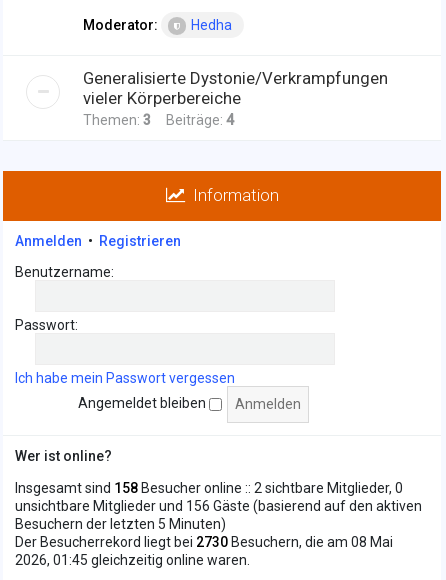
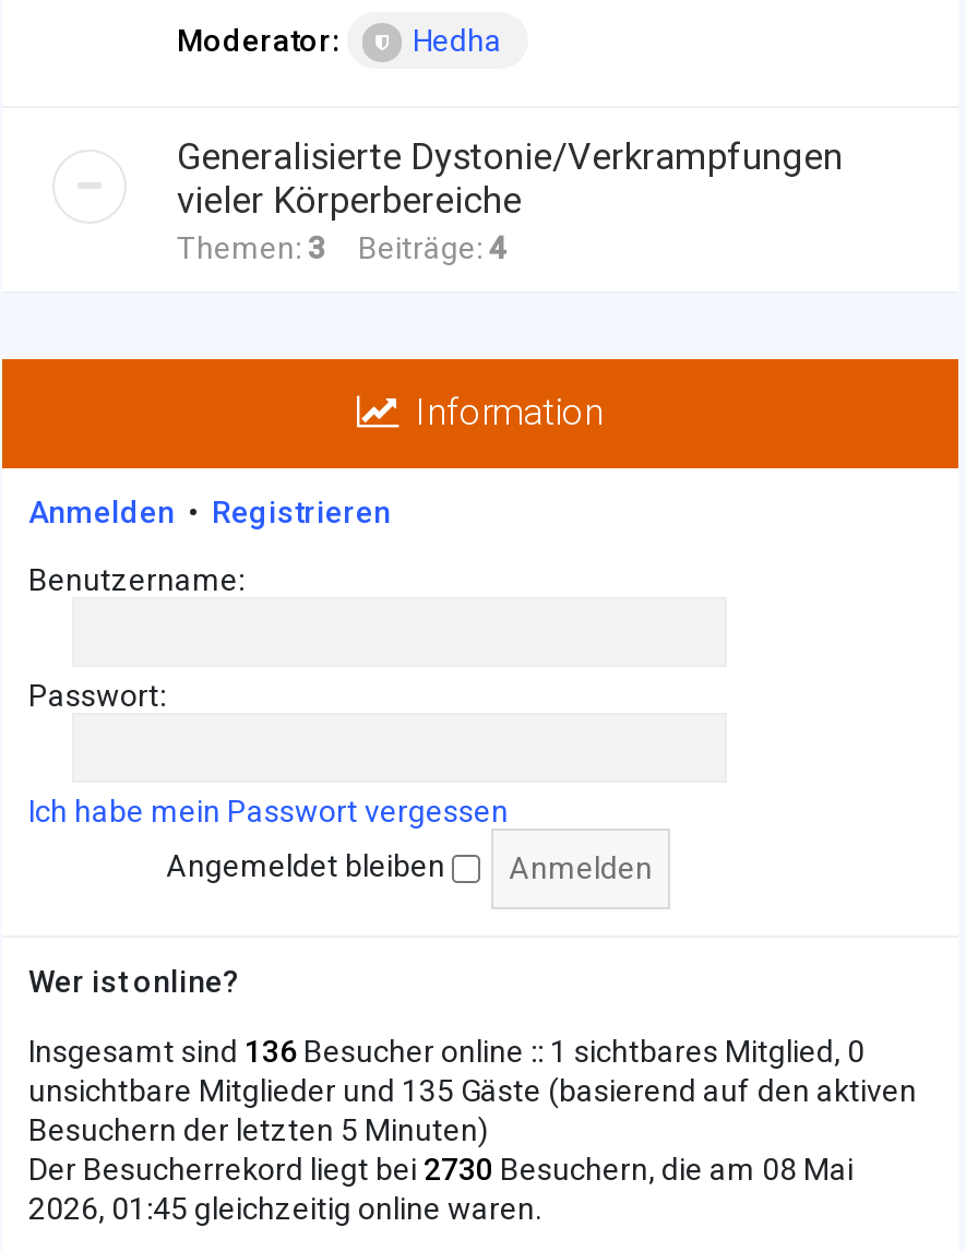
[15,480,403,496] Insgesamt sind 158 Besucher online :: 2 sichtbare Mitglieder, 0 -> [28,1034,864,1069] Insgesamt sind 136 Besucher online :: 1 sichtbares Mitglied, 0
[15,498,422,514] unsichtbare Mitglieder und 156 Gäste (basierend auf den aktiven -> [28,1073,917,1108] unsichtbare Mitglieder und 135 Gäste (basierend auf den aktiven

